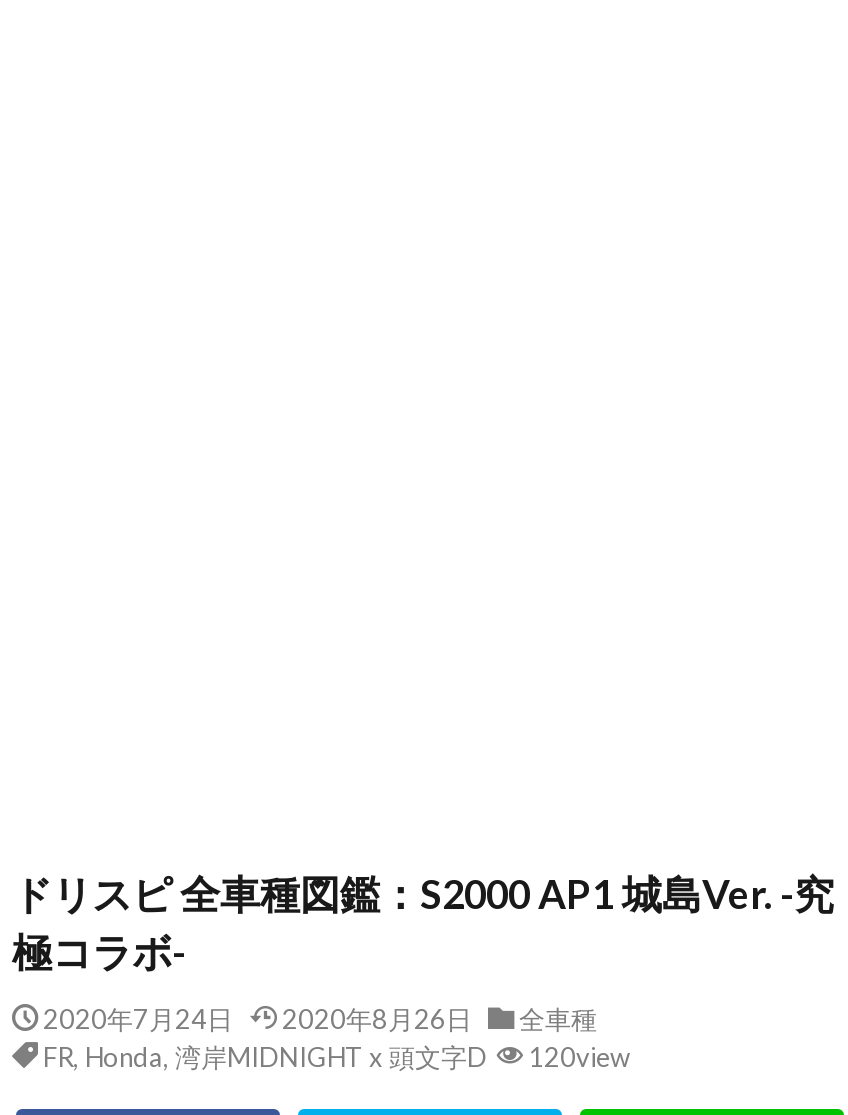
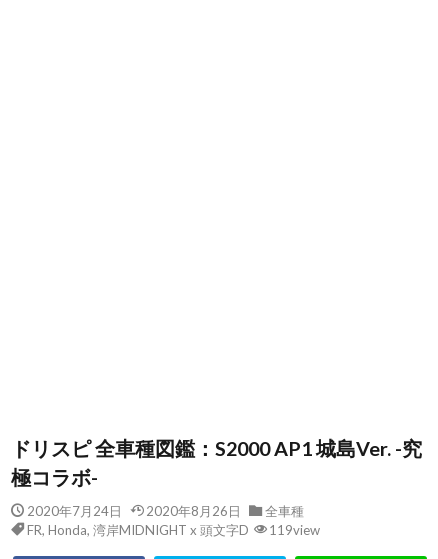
[528,1040,630,1072] 120view -> [269,521,320,537] 119view

